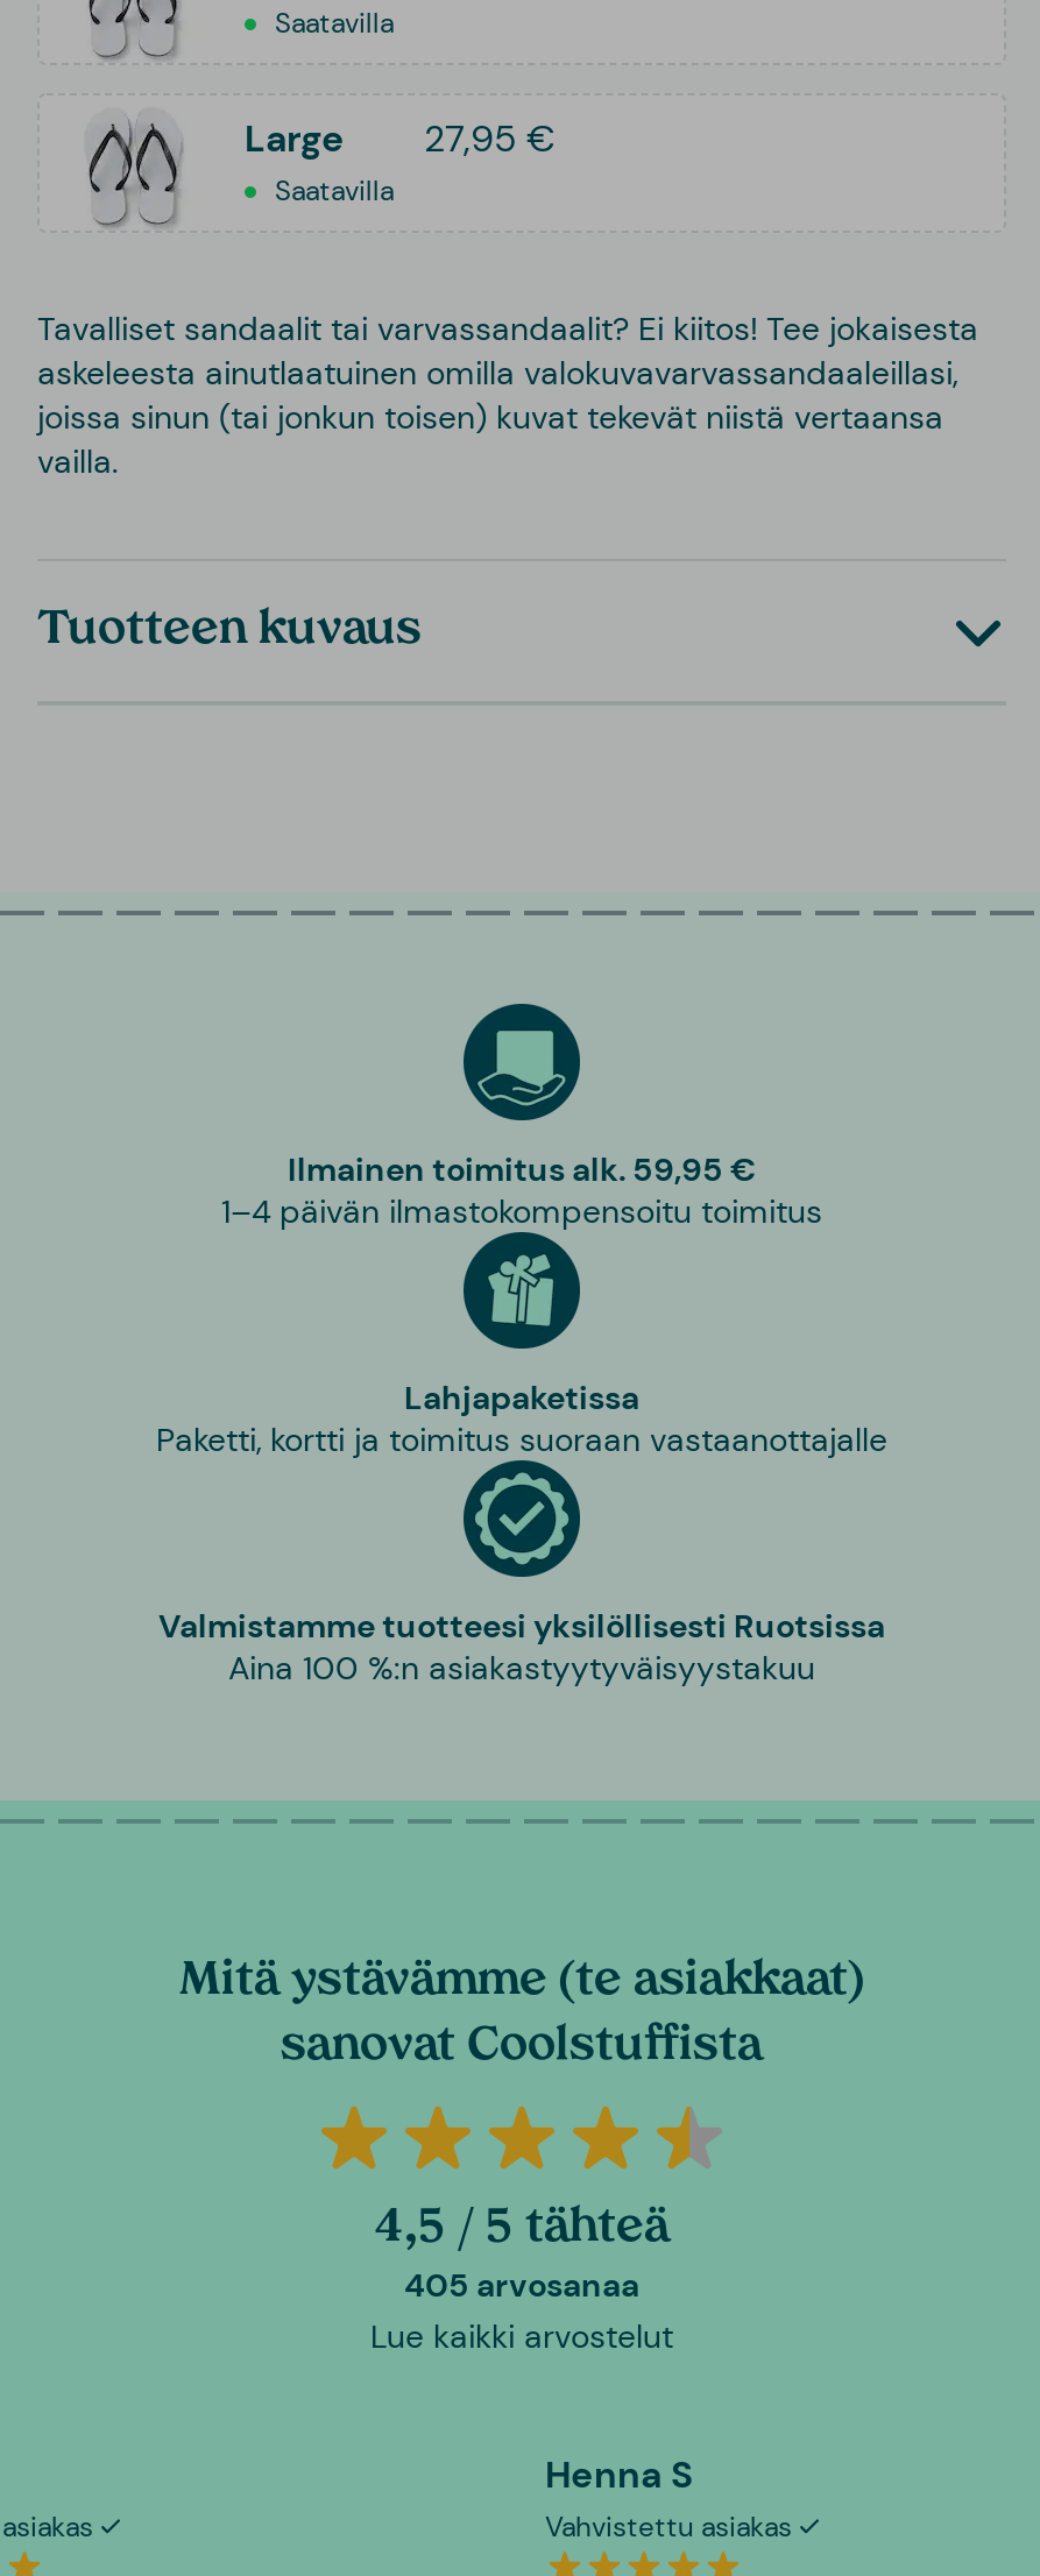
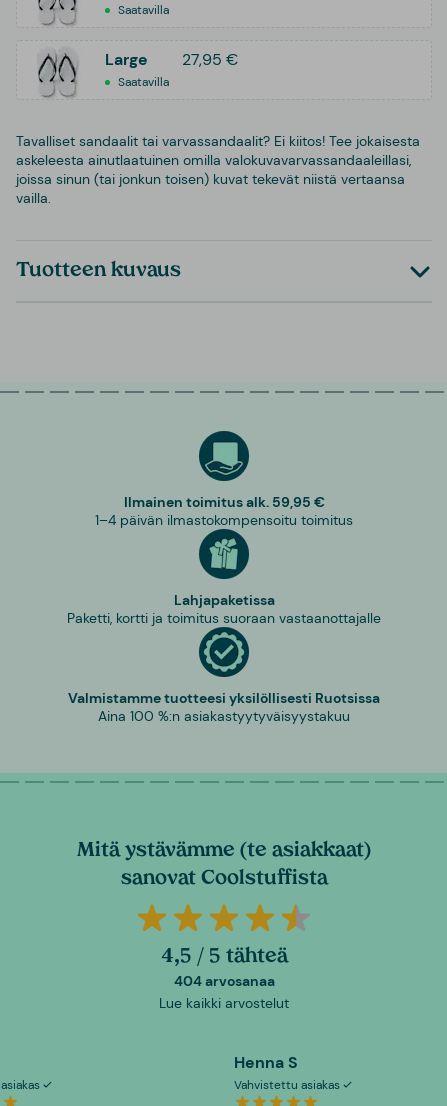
[404,2264,639,2306] 405 arvosanaa -> [173,972,274,990] 404 arvosanaa

